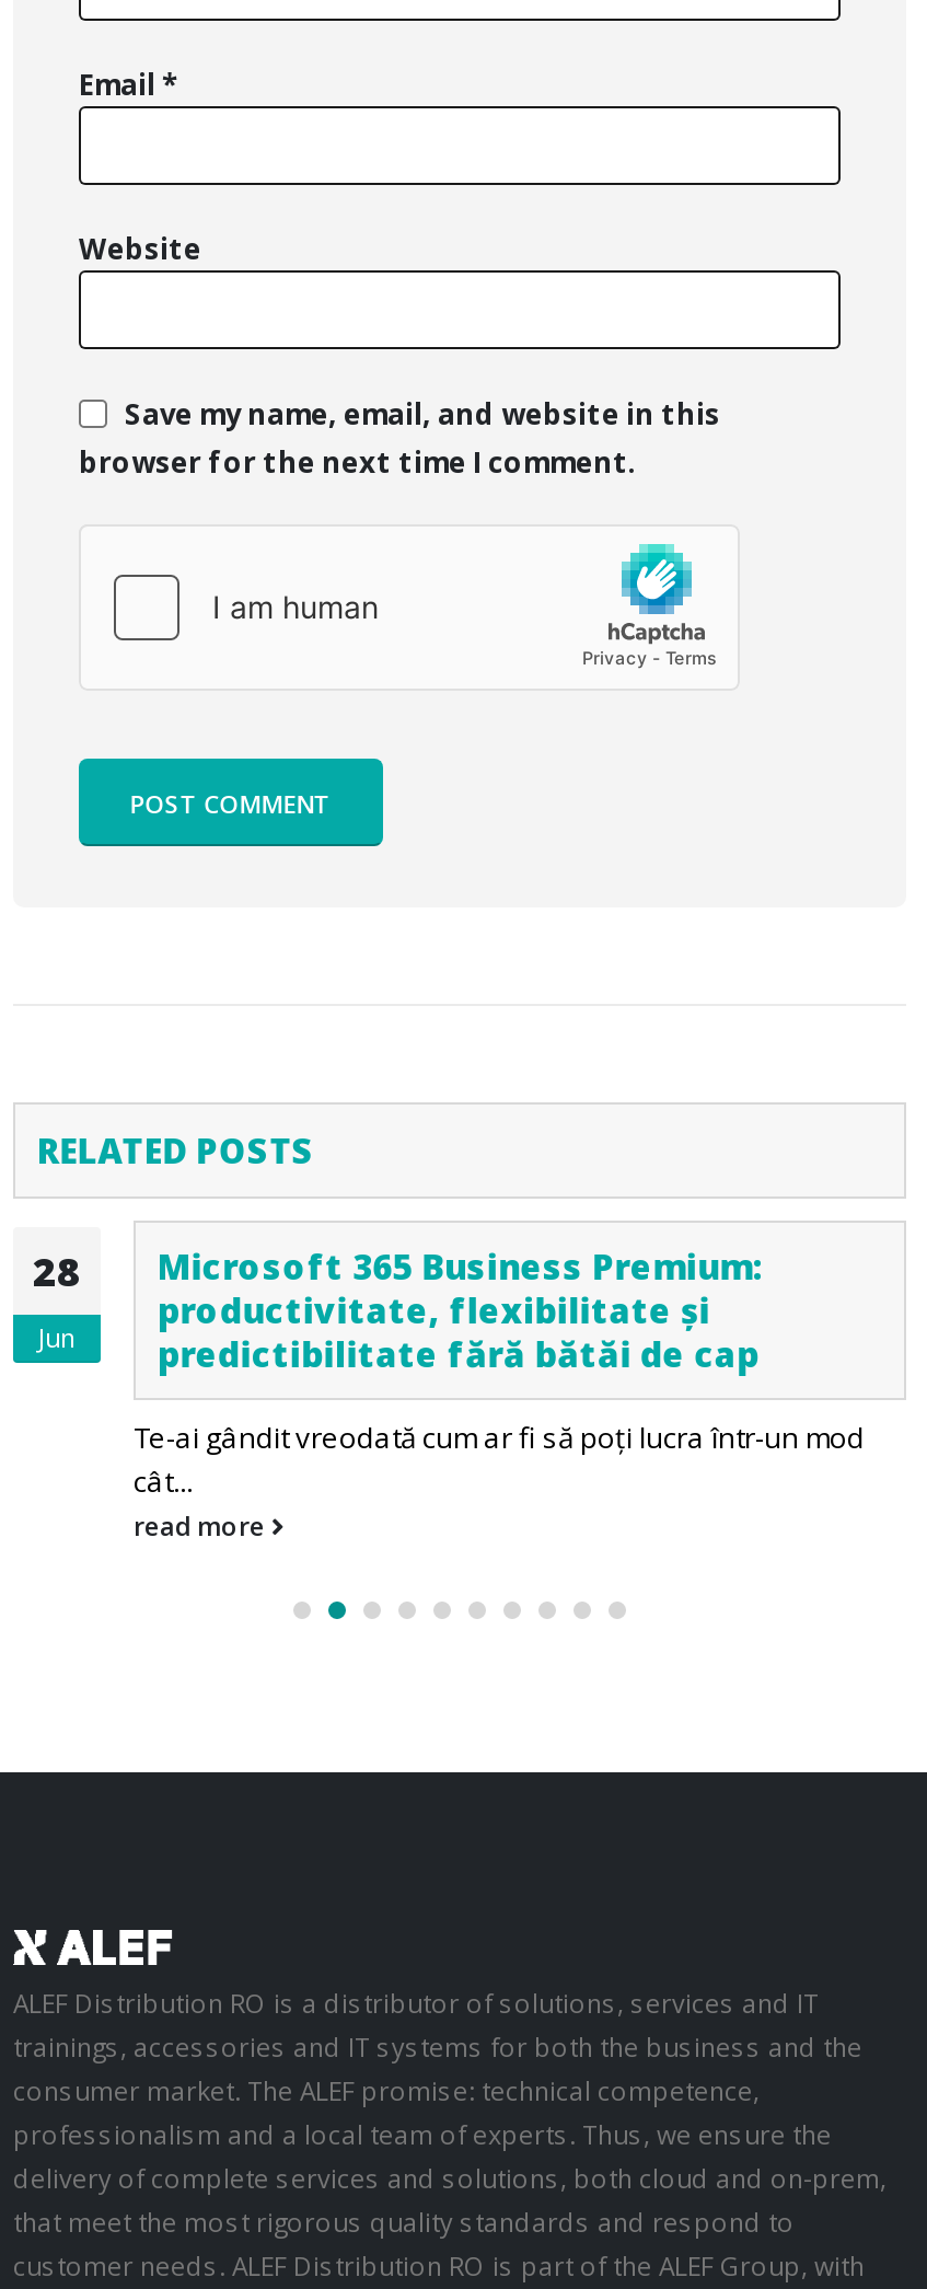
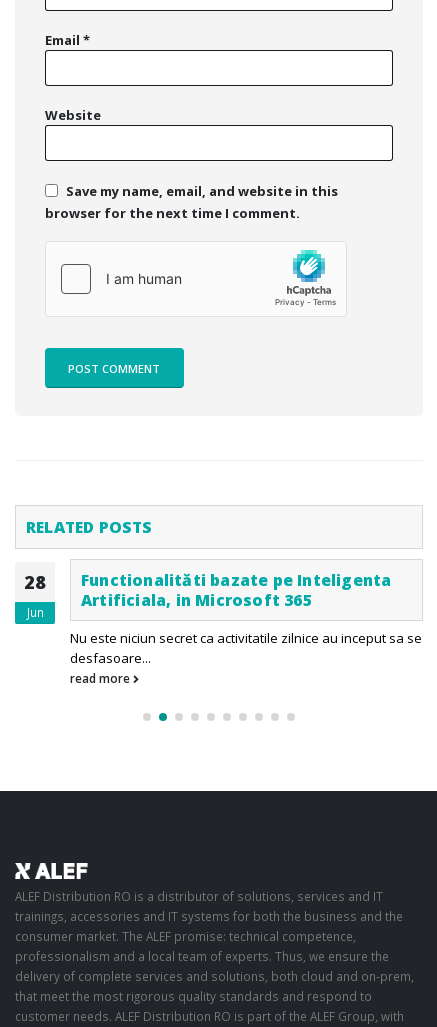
[158,1243,764,1379] Microsoft 365 Business Premium: | productivitate, flexibilitate și | predictibilitate fără bătăi de cap -> [81,569,391,611] Functionalităti bazate pe Inteligenta | Artificiala, in Microsoft 365
[134,1418,865,1501] Te-ai gândit vreodată cum ar fi să poți lucra într-un mod | cât... -> [70,629,422,667] Nu este niciun secret ca activitatile zilnice au inceput sa se | desfasoare...

